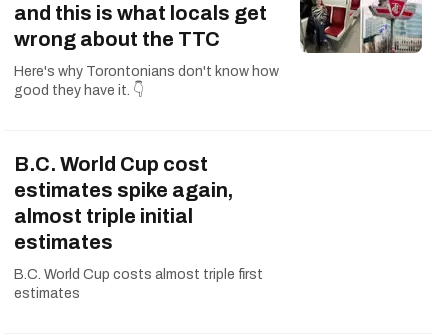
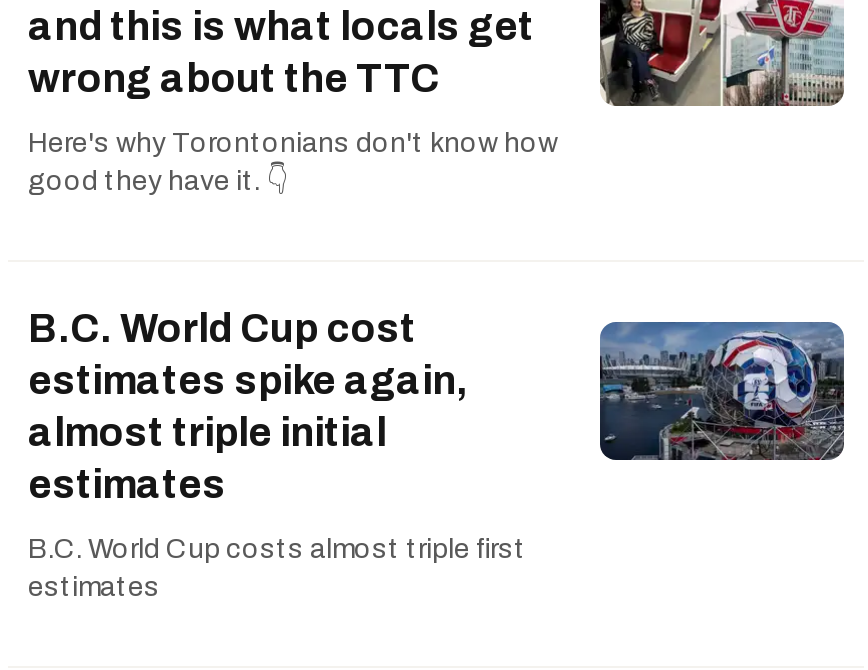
none -> [598,320,846,462] [image]

